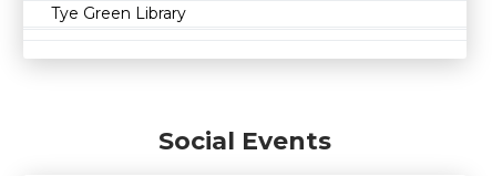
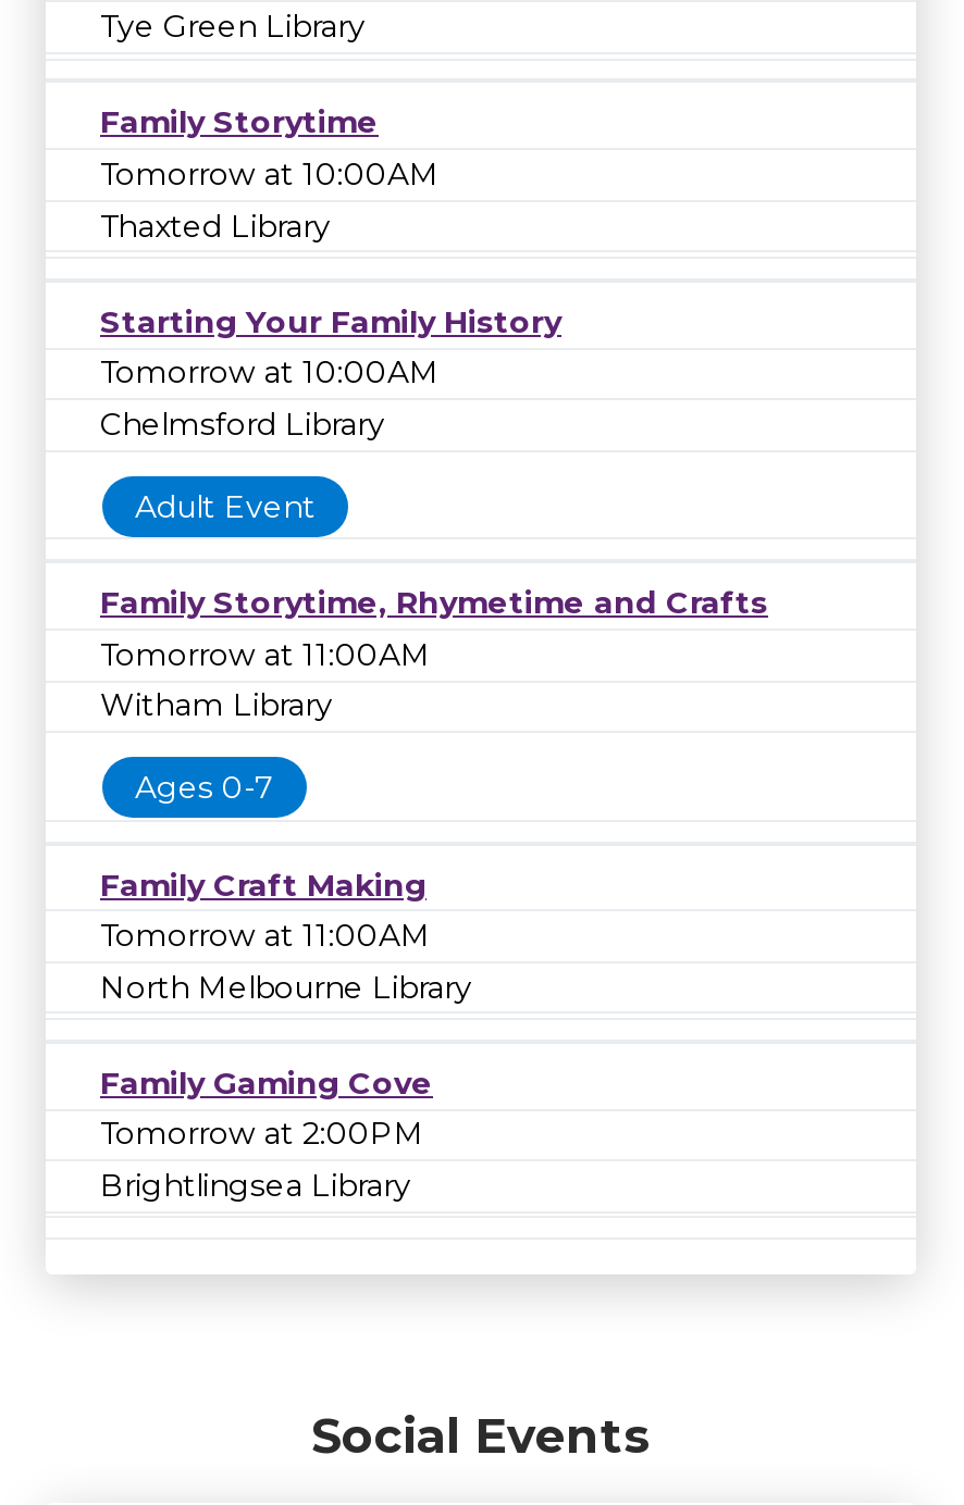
none -> [100,103,768,1205] Family Storytime | Tomorrow at 10:00AM | Thaxted Library | Starting Your Family History | Tomorrow at 10:00AM | Chelmsford Library | Adult Event | Family Storytime, Rhymetime and Crafts | Tomorrow at 11:00AM | Witham Library | Ages 0-7 | Family Craft Making | Tomorrow at 11:00AM | North Melbourne Library | Family Gaming Cove | Tomorrow at 2:00PM | Brightlingsea Library

